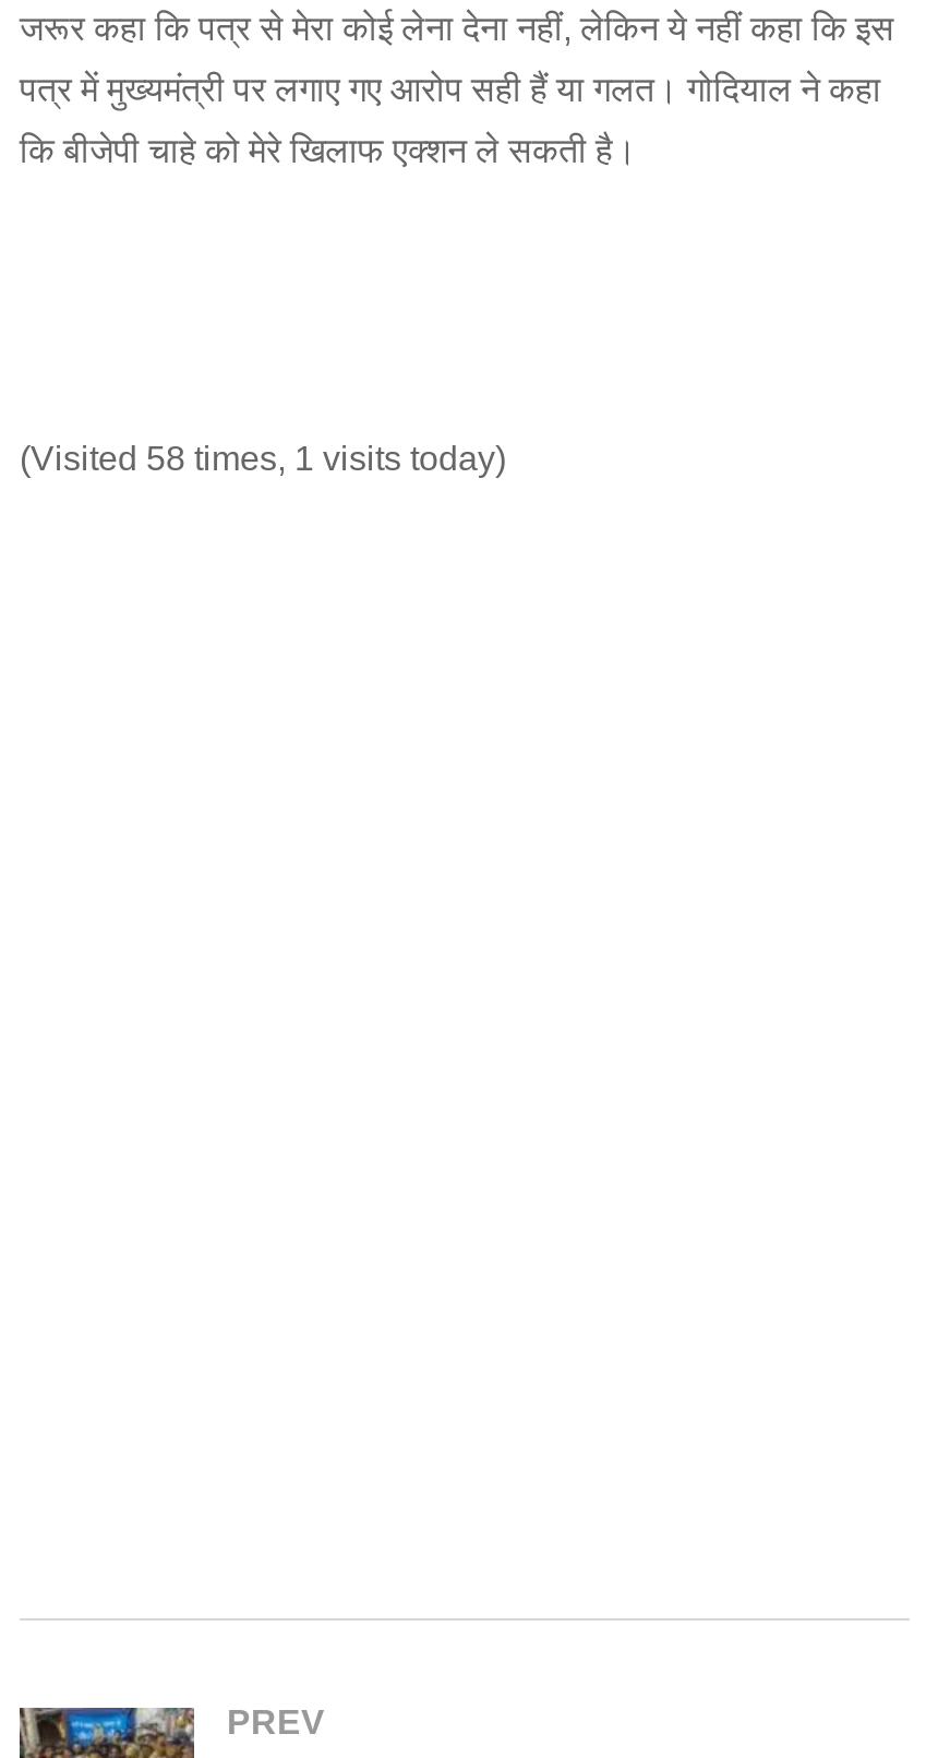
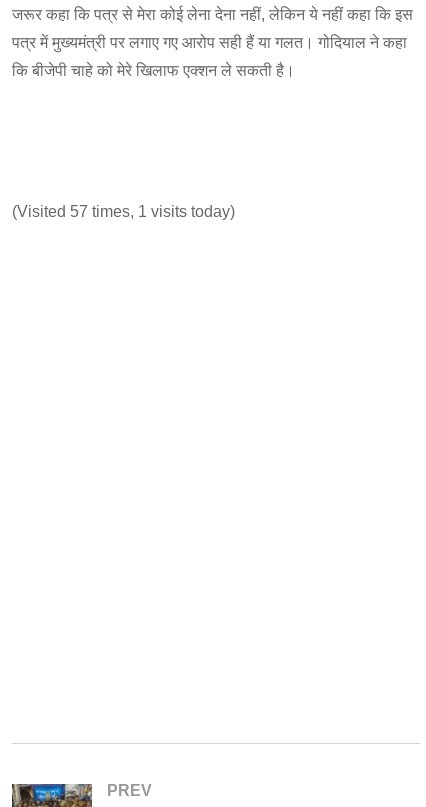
[20,440,506,477] (Visited 58 times, 1 visits today) -> [12,203,235,220] (Visited 57 times, 1 visits today)

